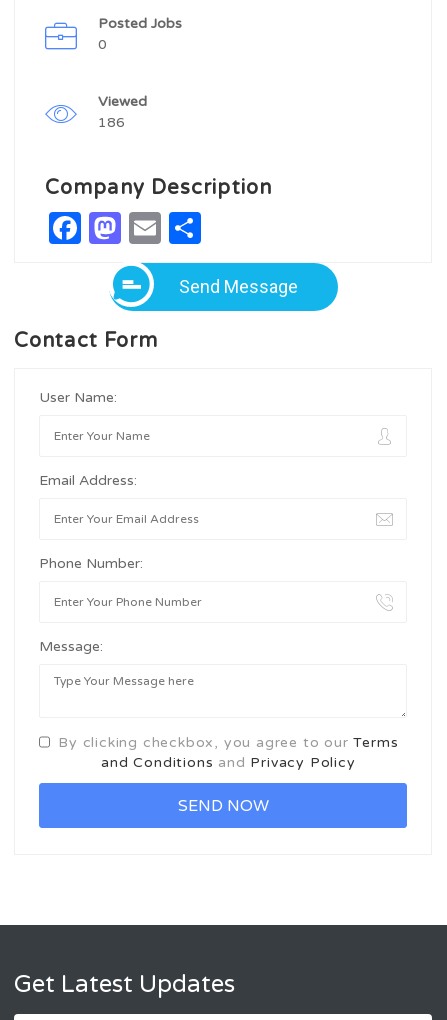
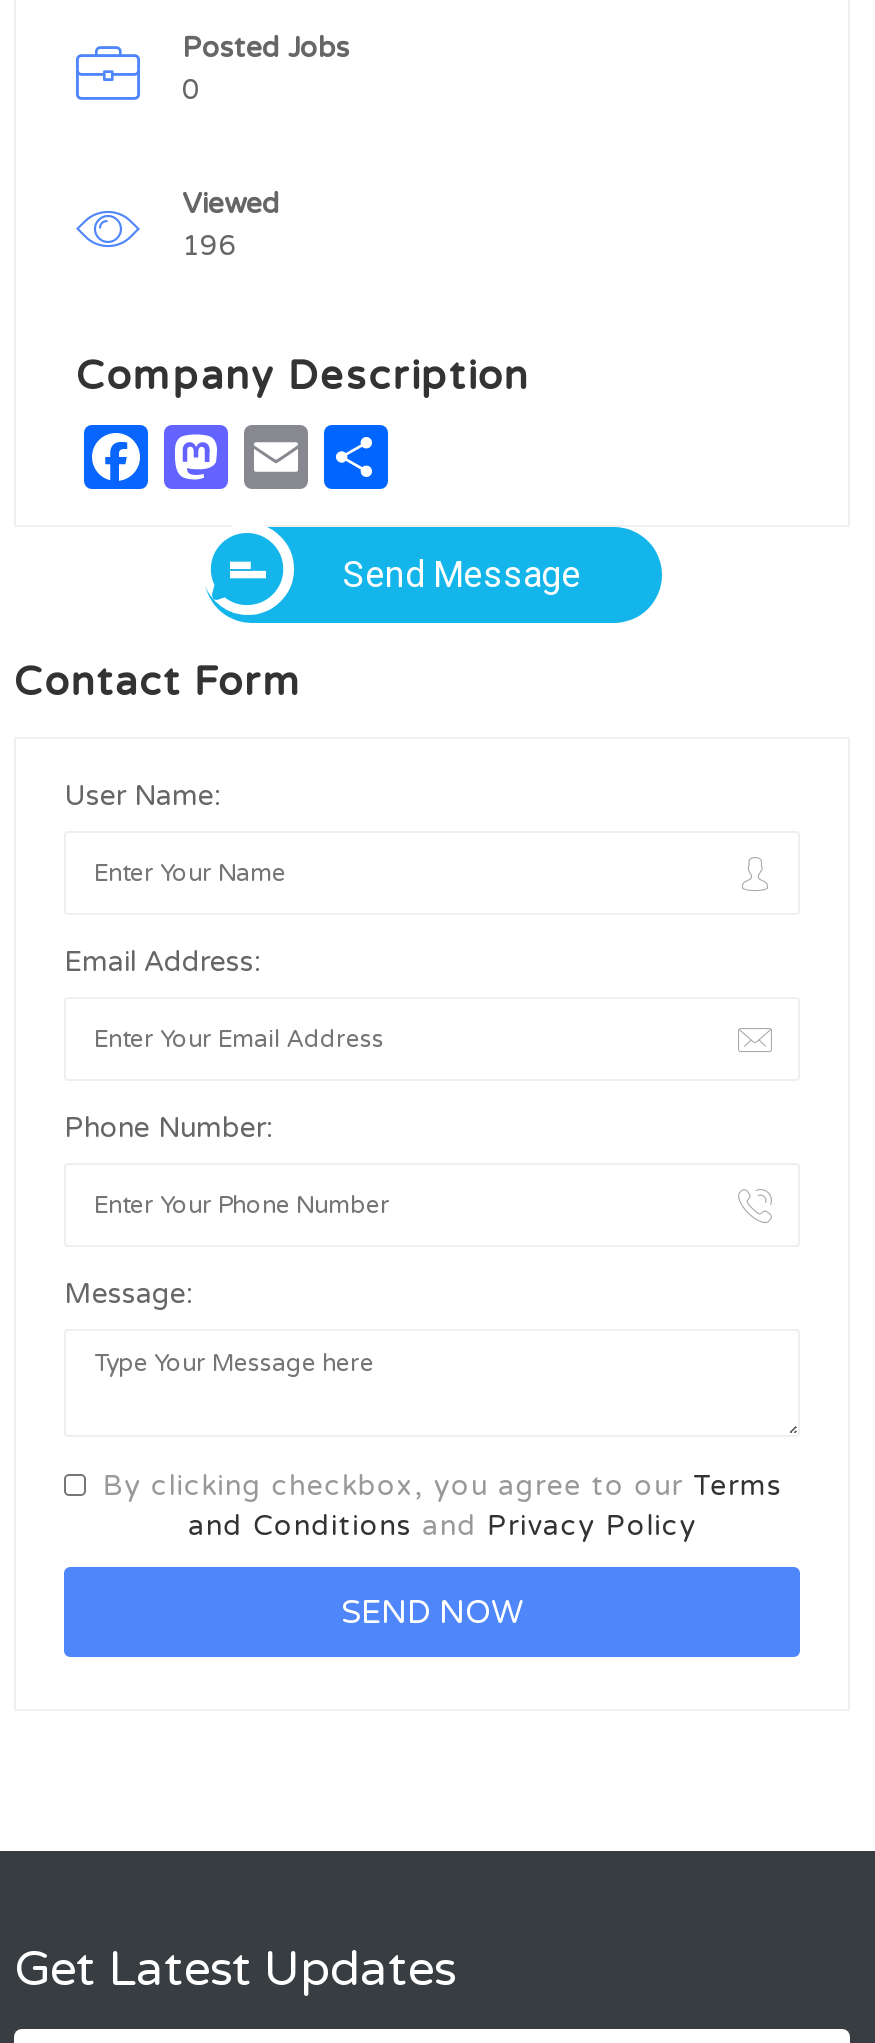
[98,114,125,131] 186 -> [182,229,236,263] 196

